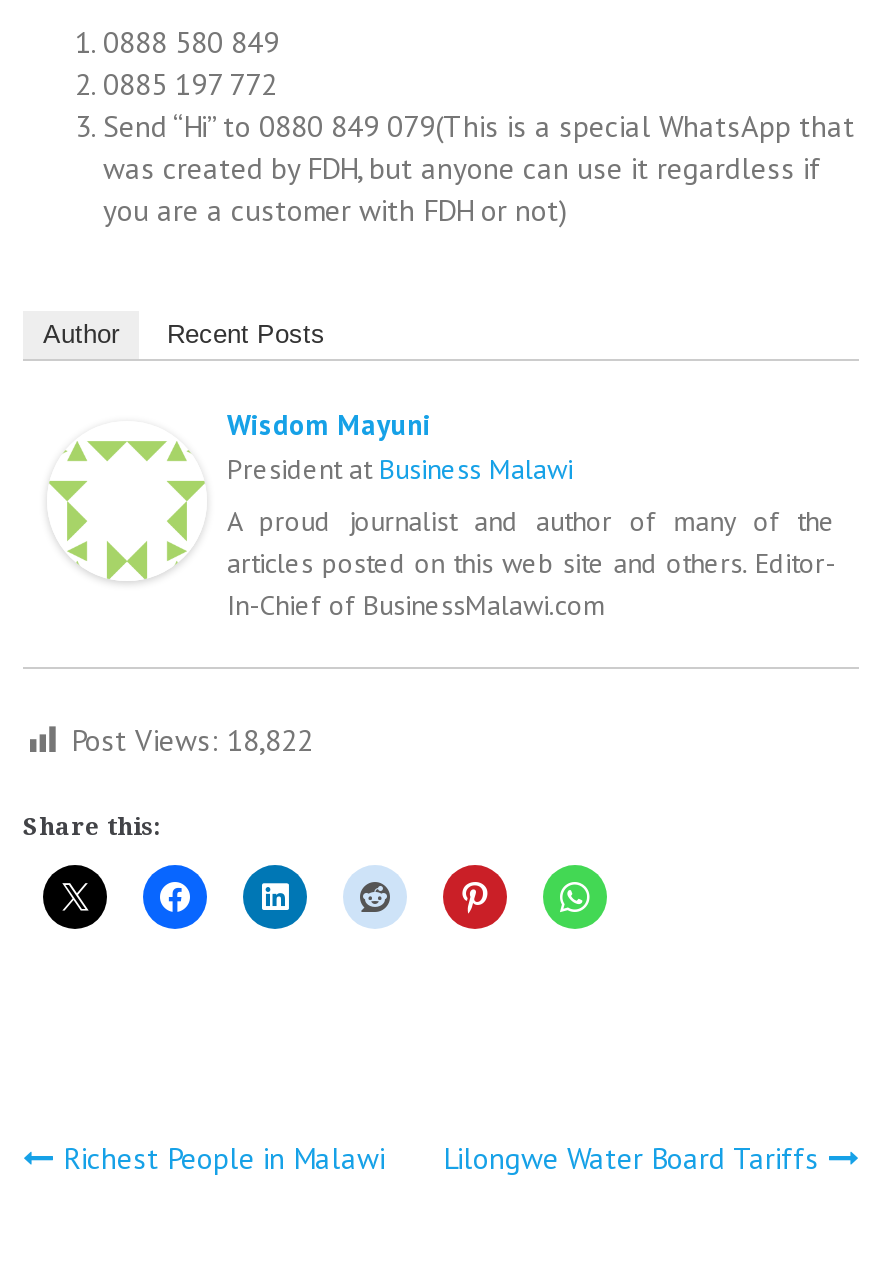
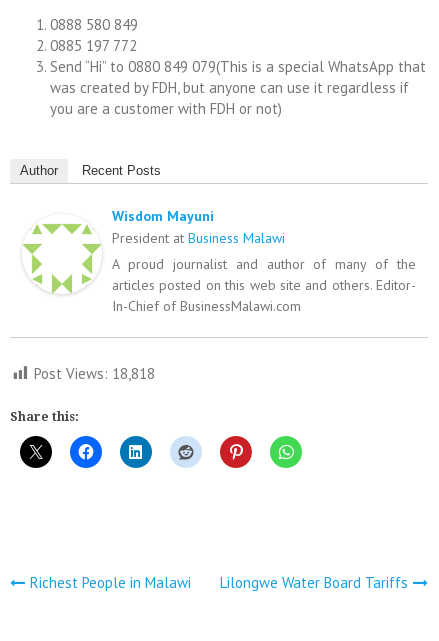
[71,720,313,758] Post Views: 18,822 -> [34,364,155,383] Post Views: 18,818

